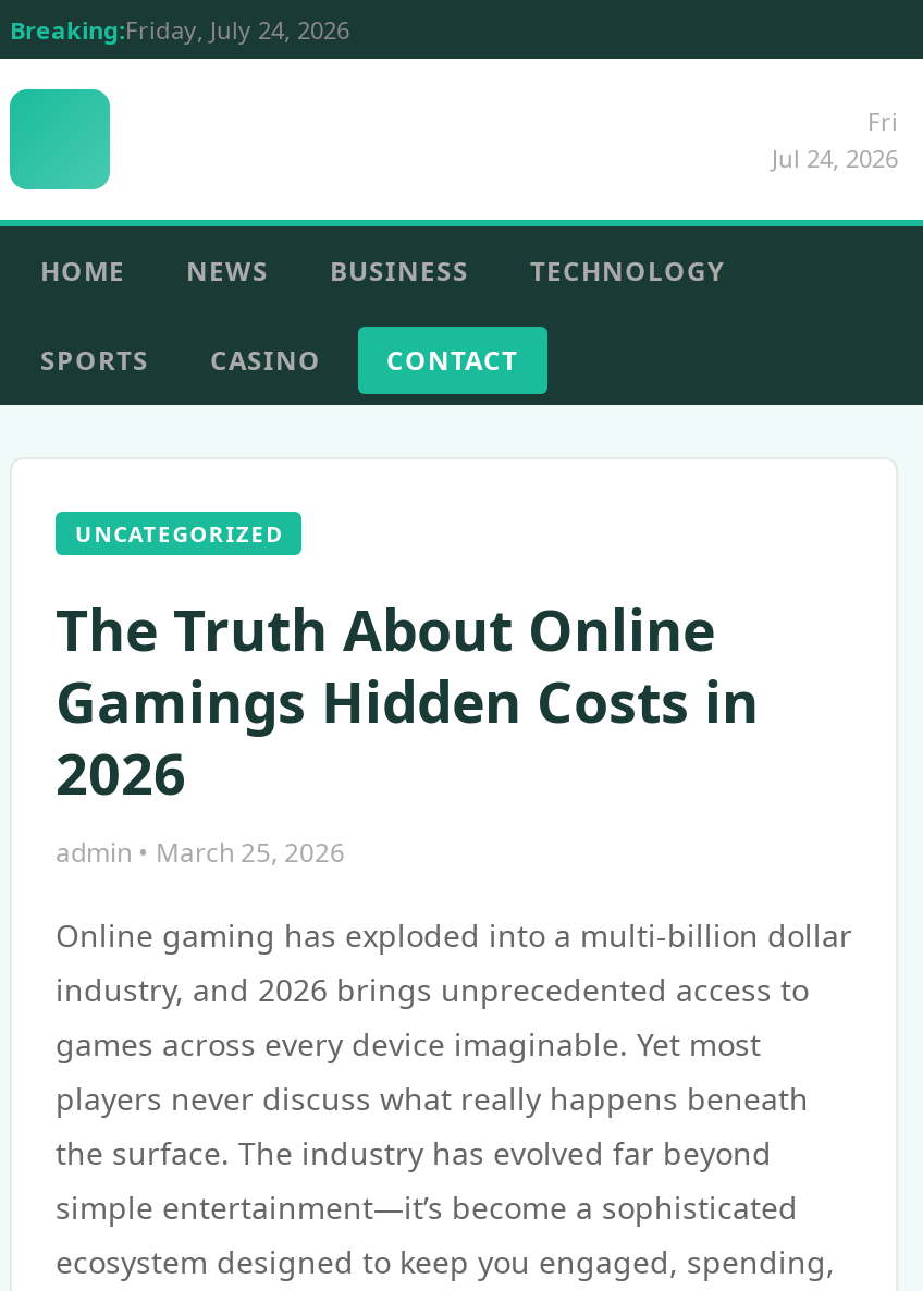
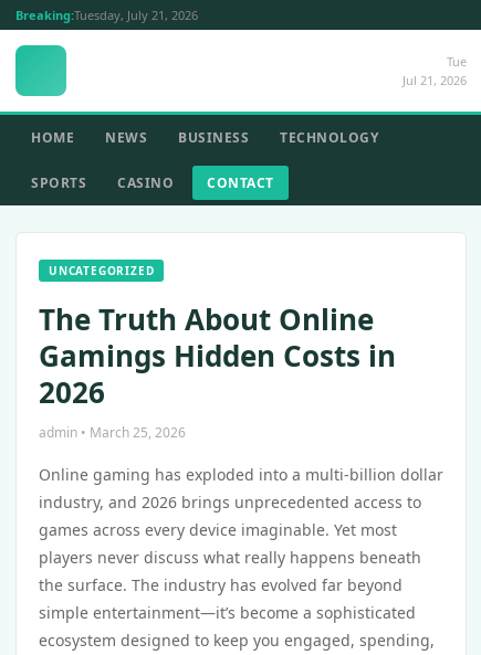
[10,13,349,46] Breaking:Friday, July 24, 2026 -> [15,7,198,23] Breaking:Tuesday, July 21, 2026
[772,104,898,174] Fri | Jul 24, 2026 -> [402,53,467,88] Tue | Jul 21, 2026

